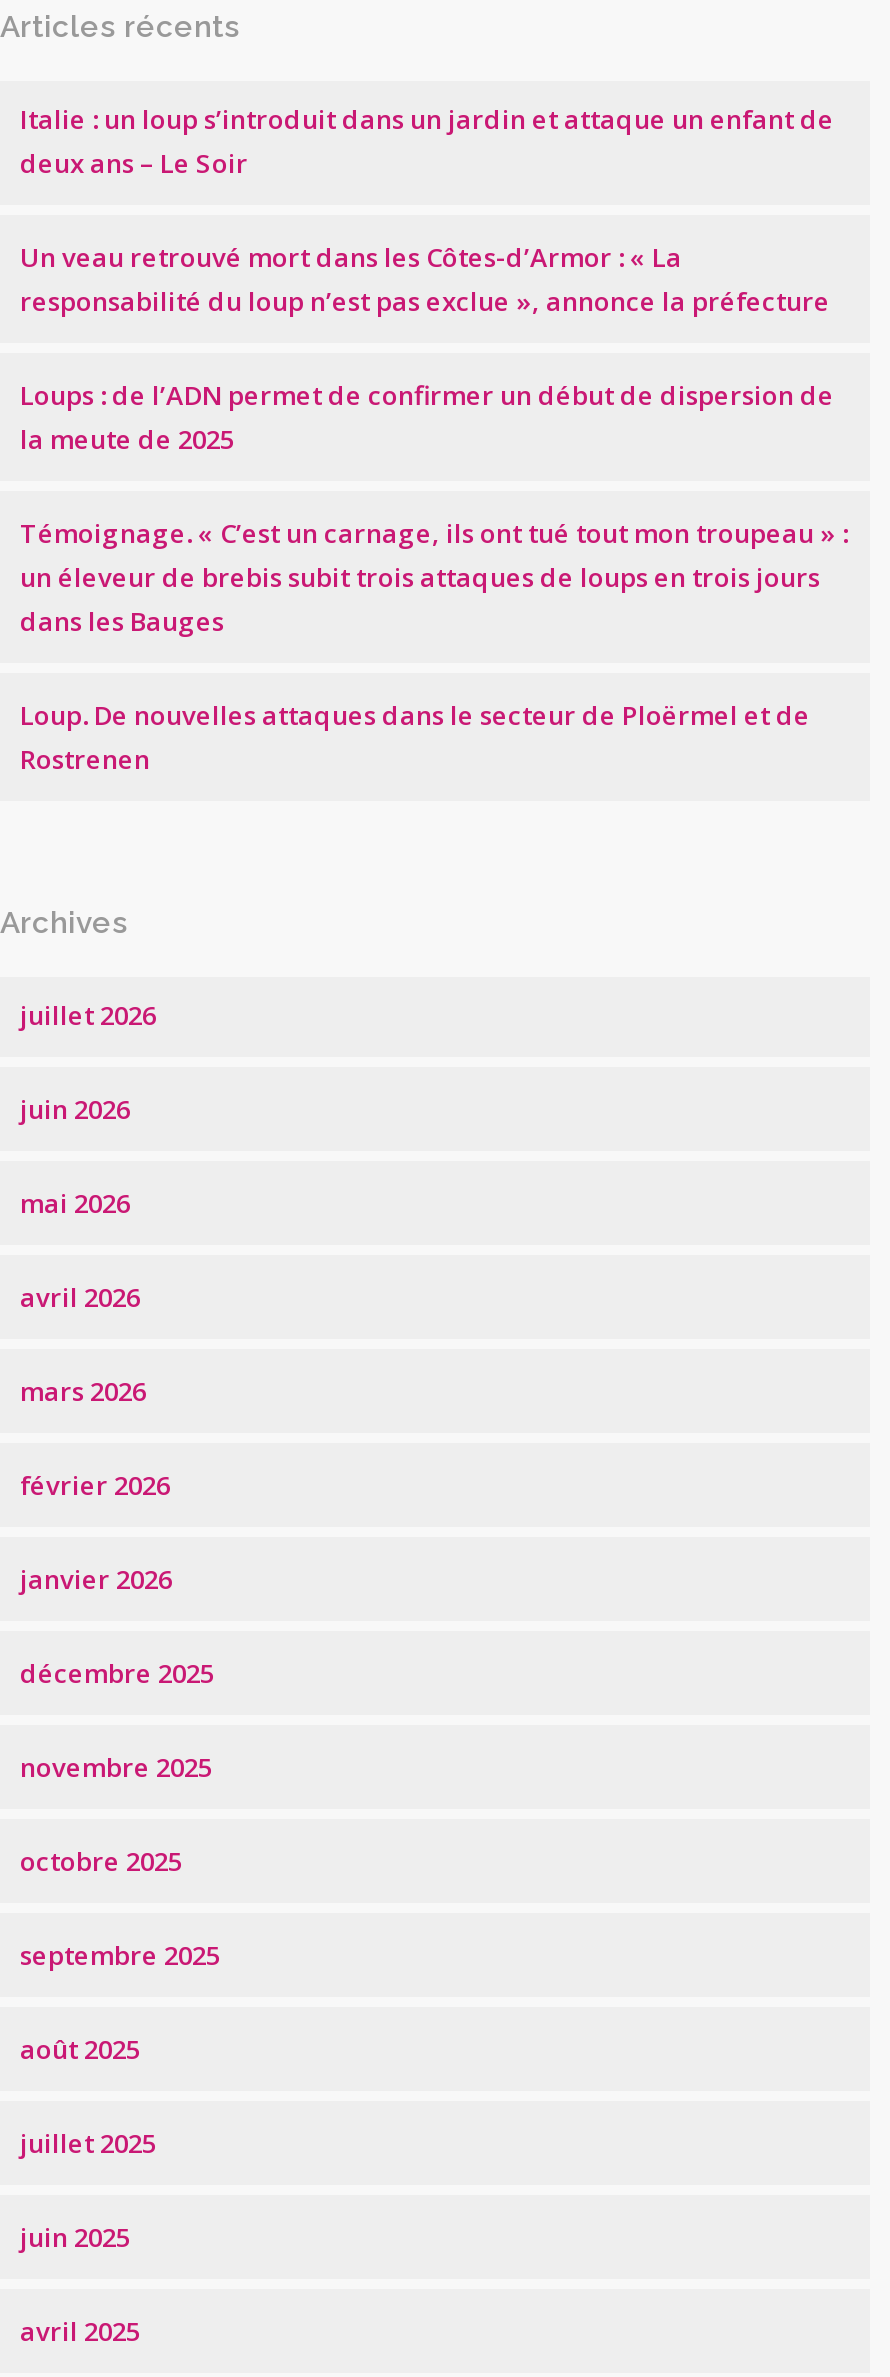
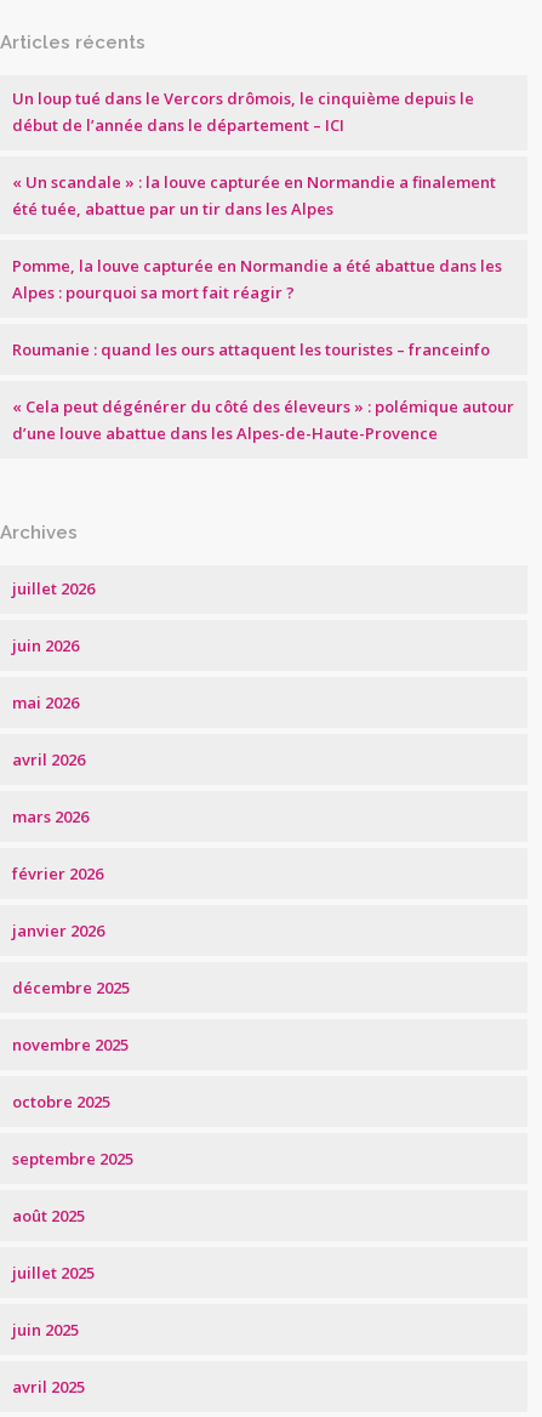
[20,101,834,181] Italie : un loup s’introduit dans un jardin et attaque un enfant de | deux ans – Le Soir -> [12,87,474,136] Un loup tué dans le Vercors drômois, le cinquième depuis le | début de l’année dans le département – ICI
[20,239,830,319] Un veau retrouvé mort dans les Côtes-d’Armor : « La | responsabilité du loup n’est pas exclue », annonce la préfecture -> [12,171,496,220] « Un scandale » : la louve capturée en Normandie a finalement | été tuée, abattue par un tir dans les Alpes
[20,377,834,457] Loups : de l’ADN permet de confirmer un début de dispersion de | la meute de 2025 -> [12,255,502,303] Pomme, la louve capturée en Normandie a été abattue dans les | Alpes : pourquoi sa mort fait réagir ?
[20,515,848,639] Témoignage. « C’est un carnage, ils ont tué tout mon troupeau » : | un éleveur de brebis subit trois attaques de loups en trois jours | dans les Bauges -> [12,338,490,360] Roumanie : quand les ours attaquent les touristes – franceinfo
[20,697,810,777] Loup. De nouvelles attaques dans le secteur de Ploërmel et de | Rostrenen -> [12,395,514,444] « Cela peut dégénérer du côté des éleveurs » : polémique autour | d’une louve abattue dans les Alpes-de-Haute-Provence

